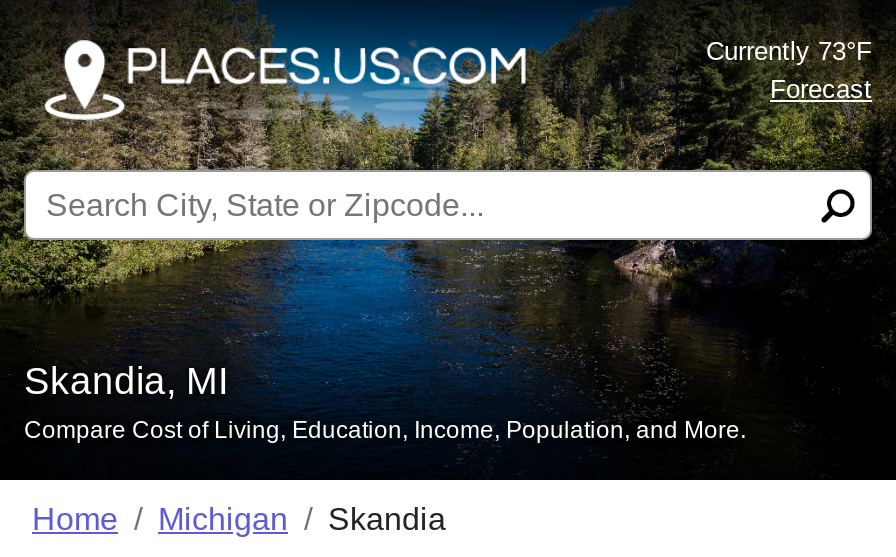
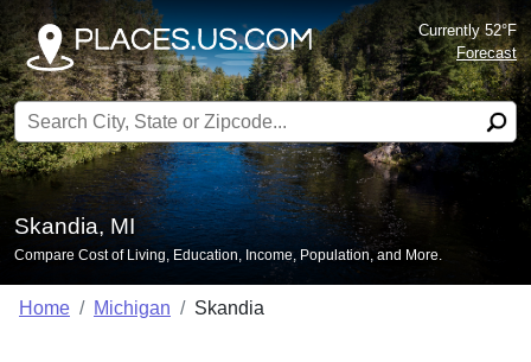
[706,36,872,66] Currently 73°F -> [418,21,517,39] Currently 52°F

